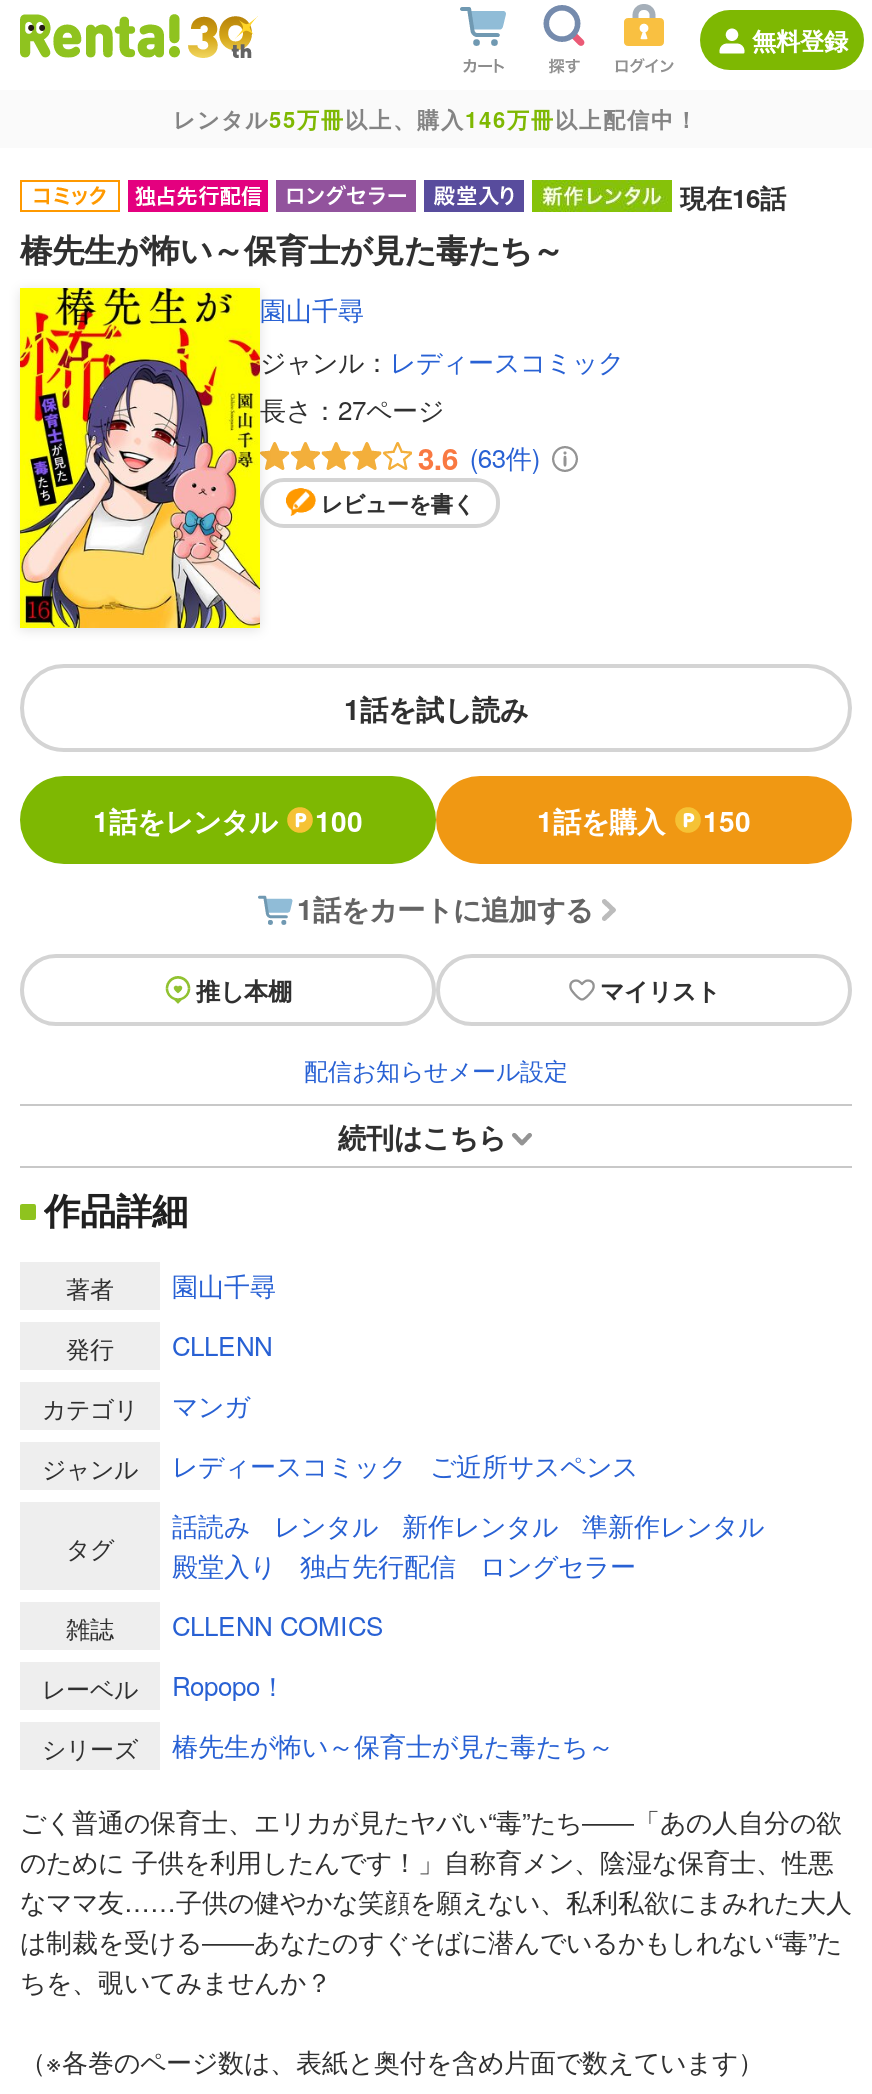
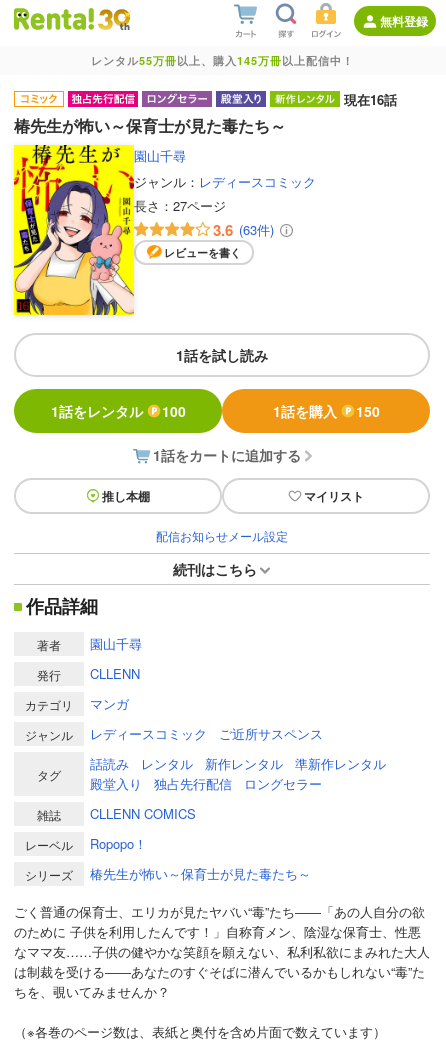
[173,104,699,134] レンタル55万冊以上、購入146万冊以上配信中！ -> [90,53,353,68] レンタル55万冊以上、購入145万冊以上配信中！

